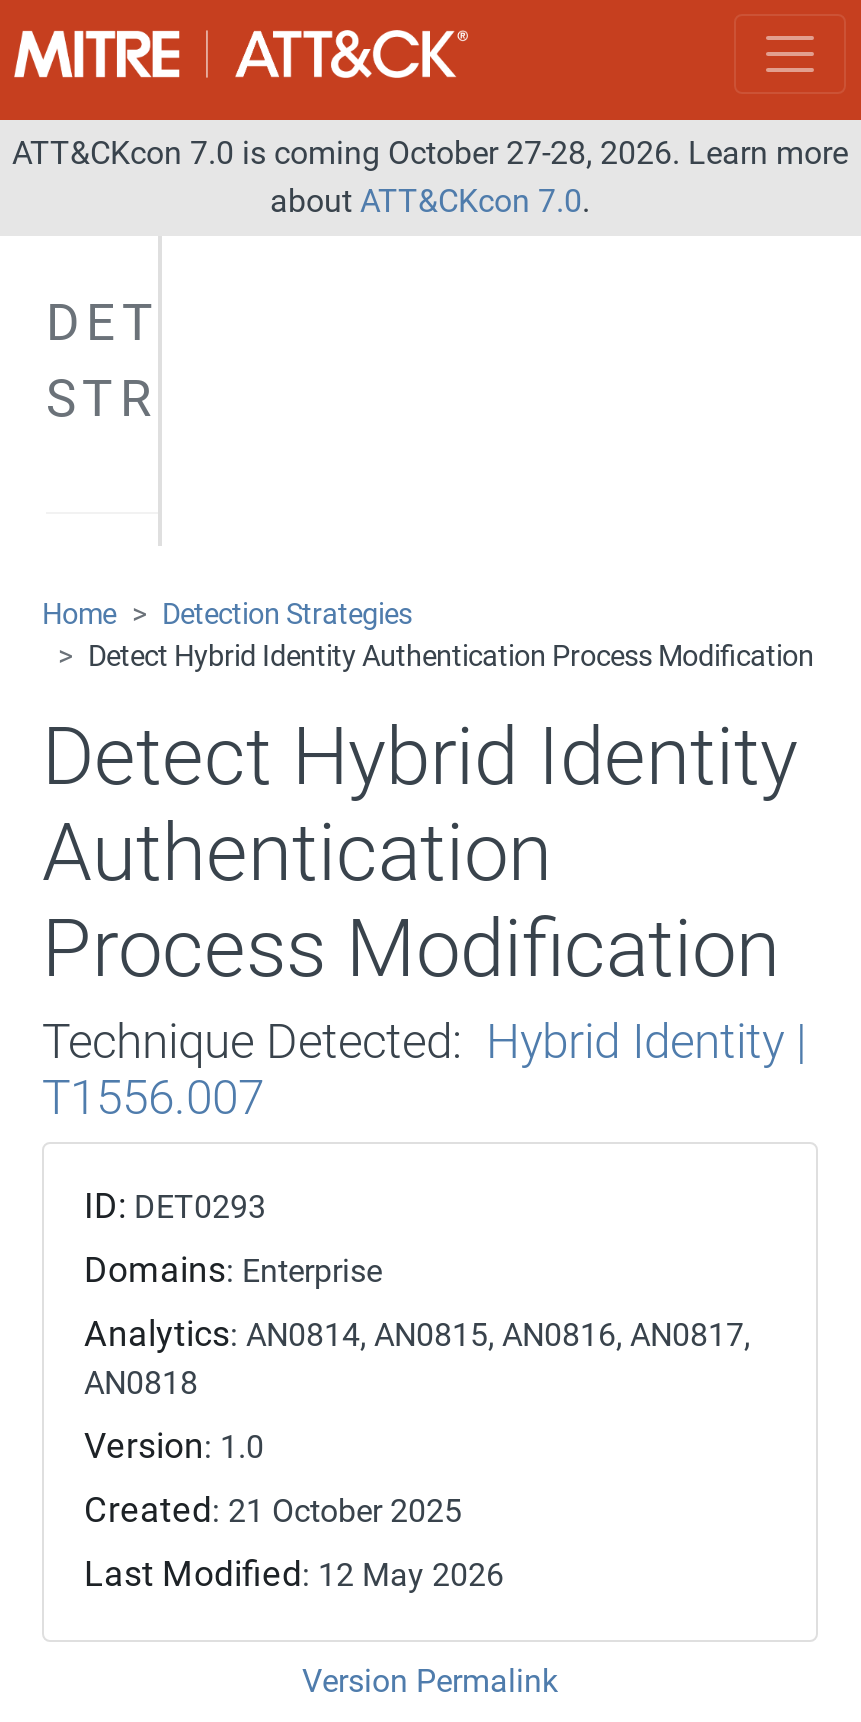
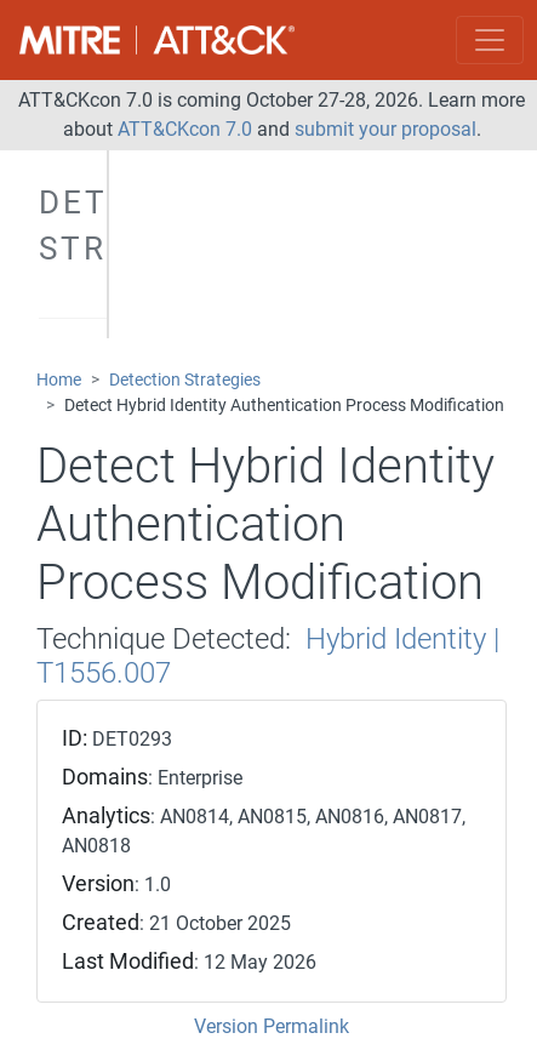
[270,182,590,220] about ATT&CKcon 7.0. -> [62,118,481,141] about ATT&CKcon 7.0 and submit your proposal.

